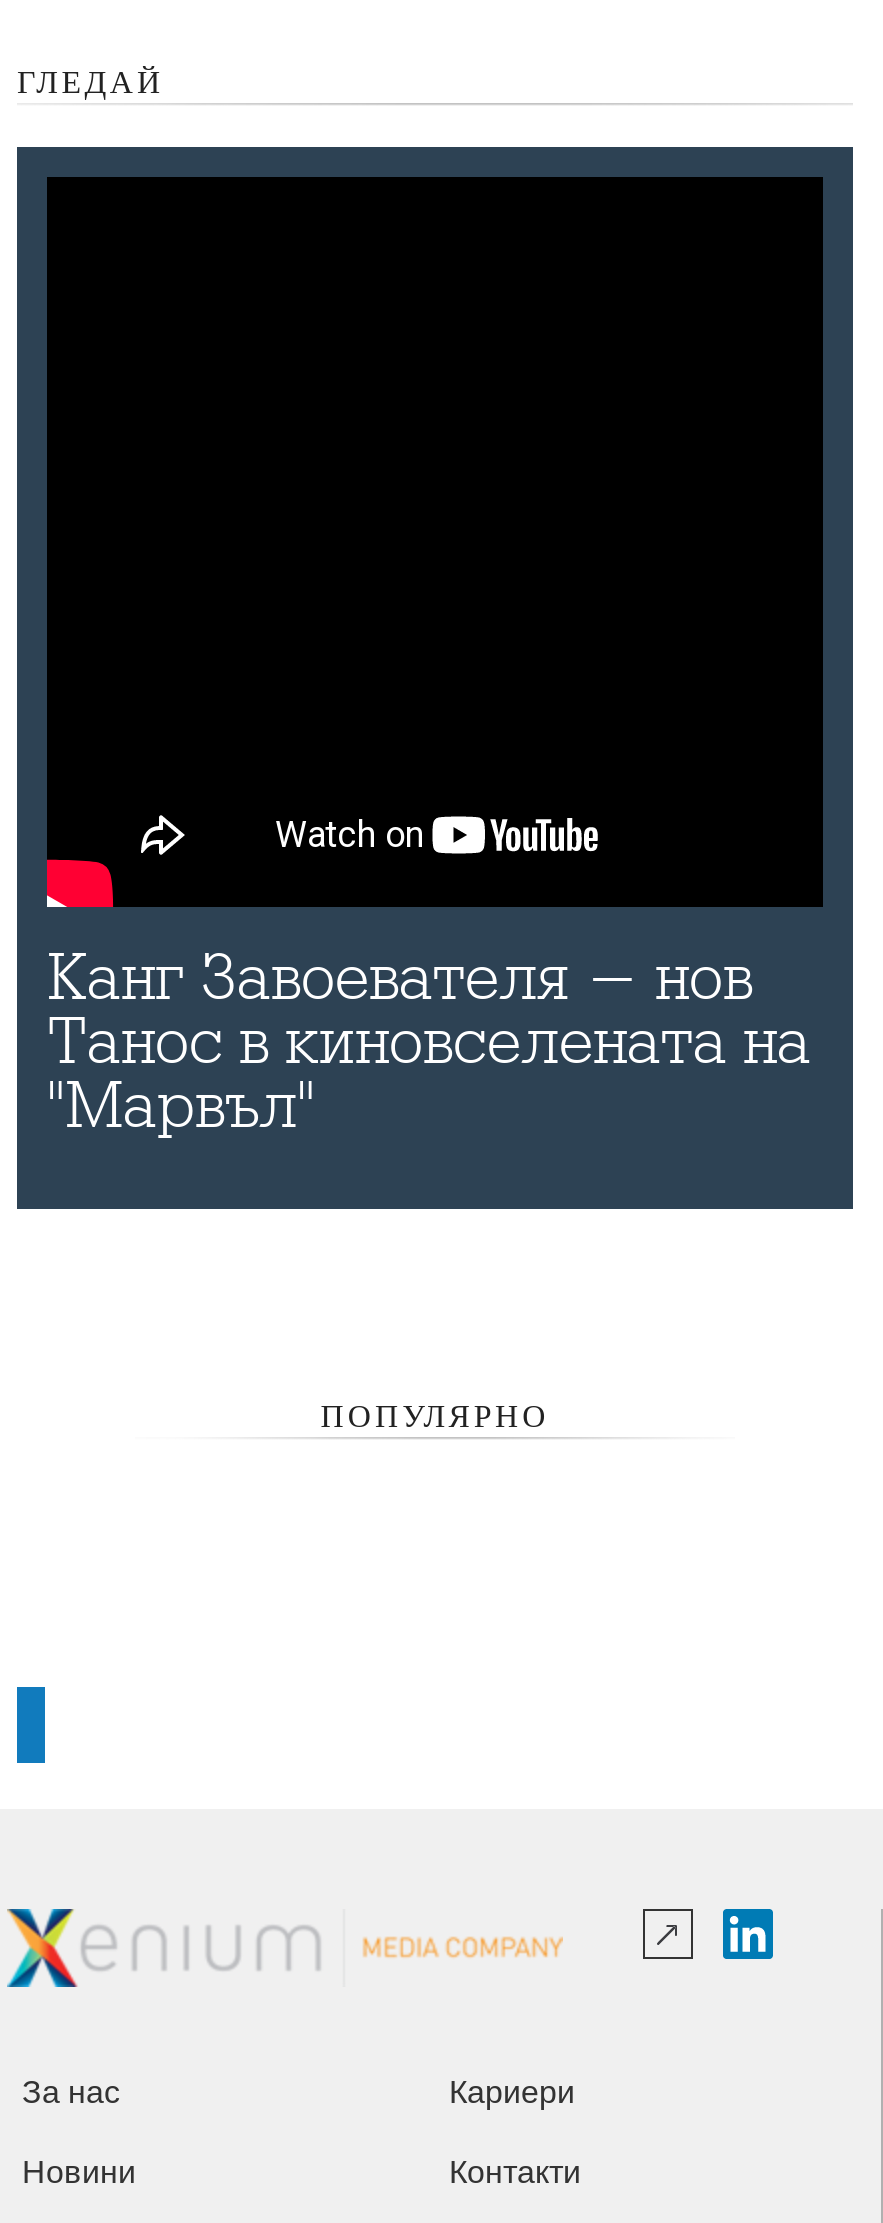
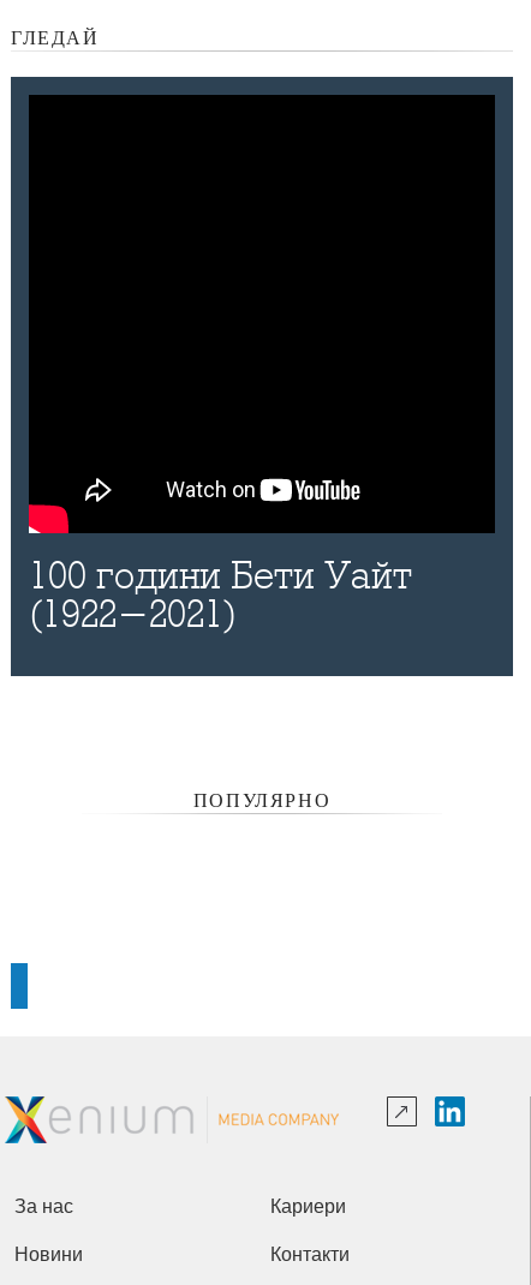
[47,940,811,1142] Канг Завоевателя - нов | Танос в киновселената на | "Марвъл" -> [29,553,412,636] 100 години Бети Уайт | (1922-2021)

